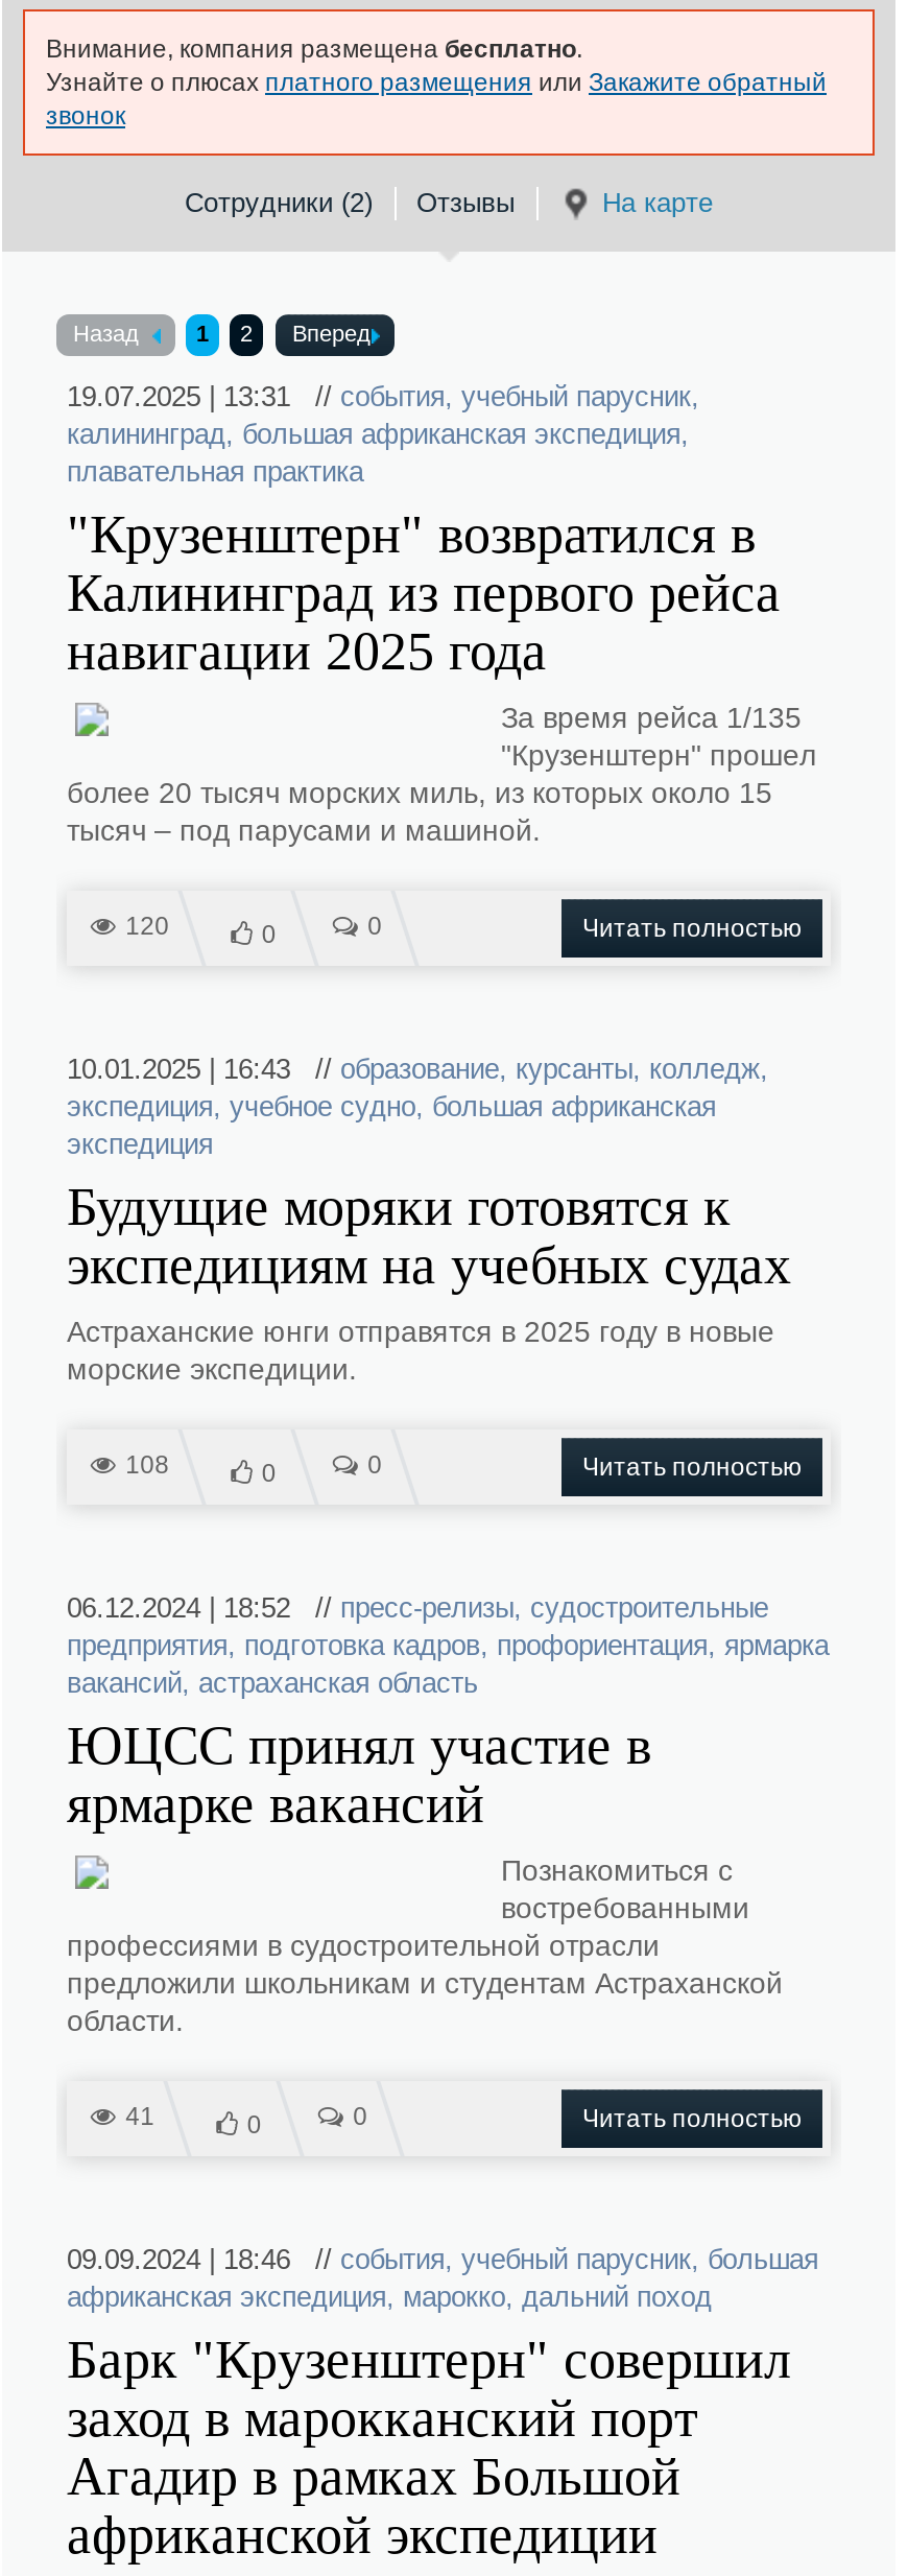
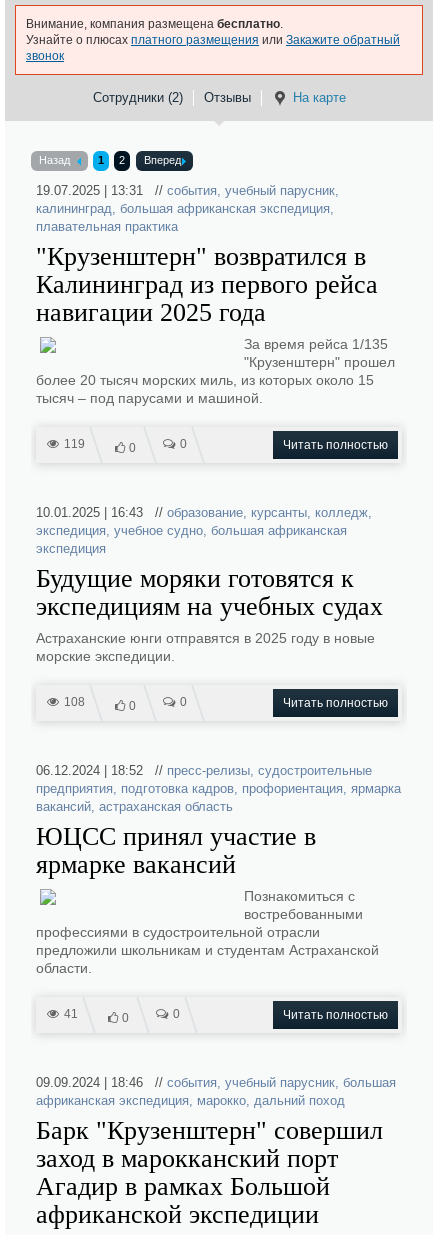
[119,912,169,941] 120 -> [61,437,85,451] 119

